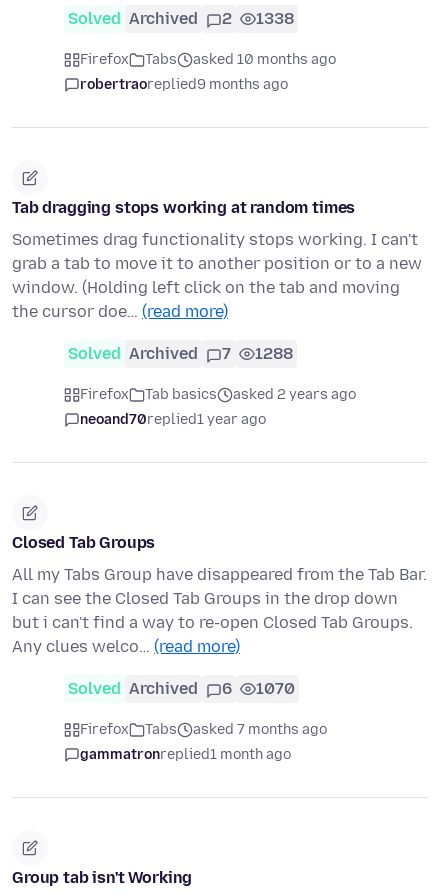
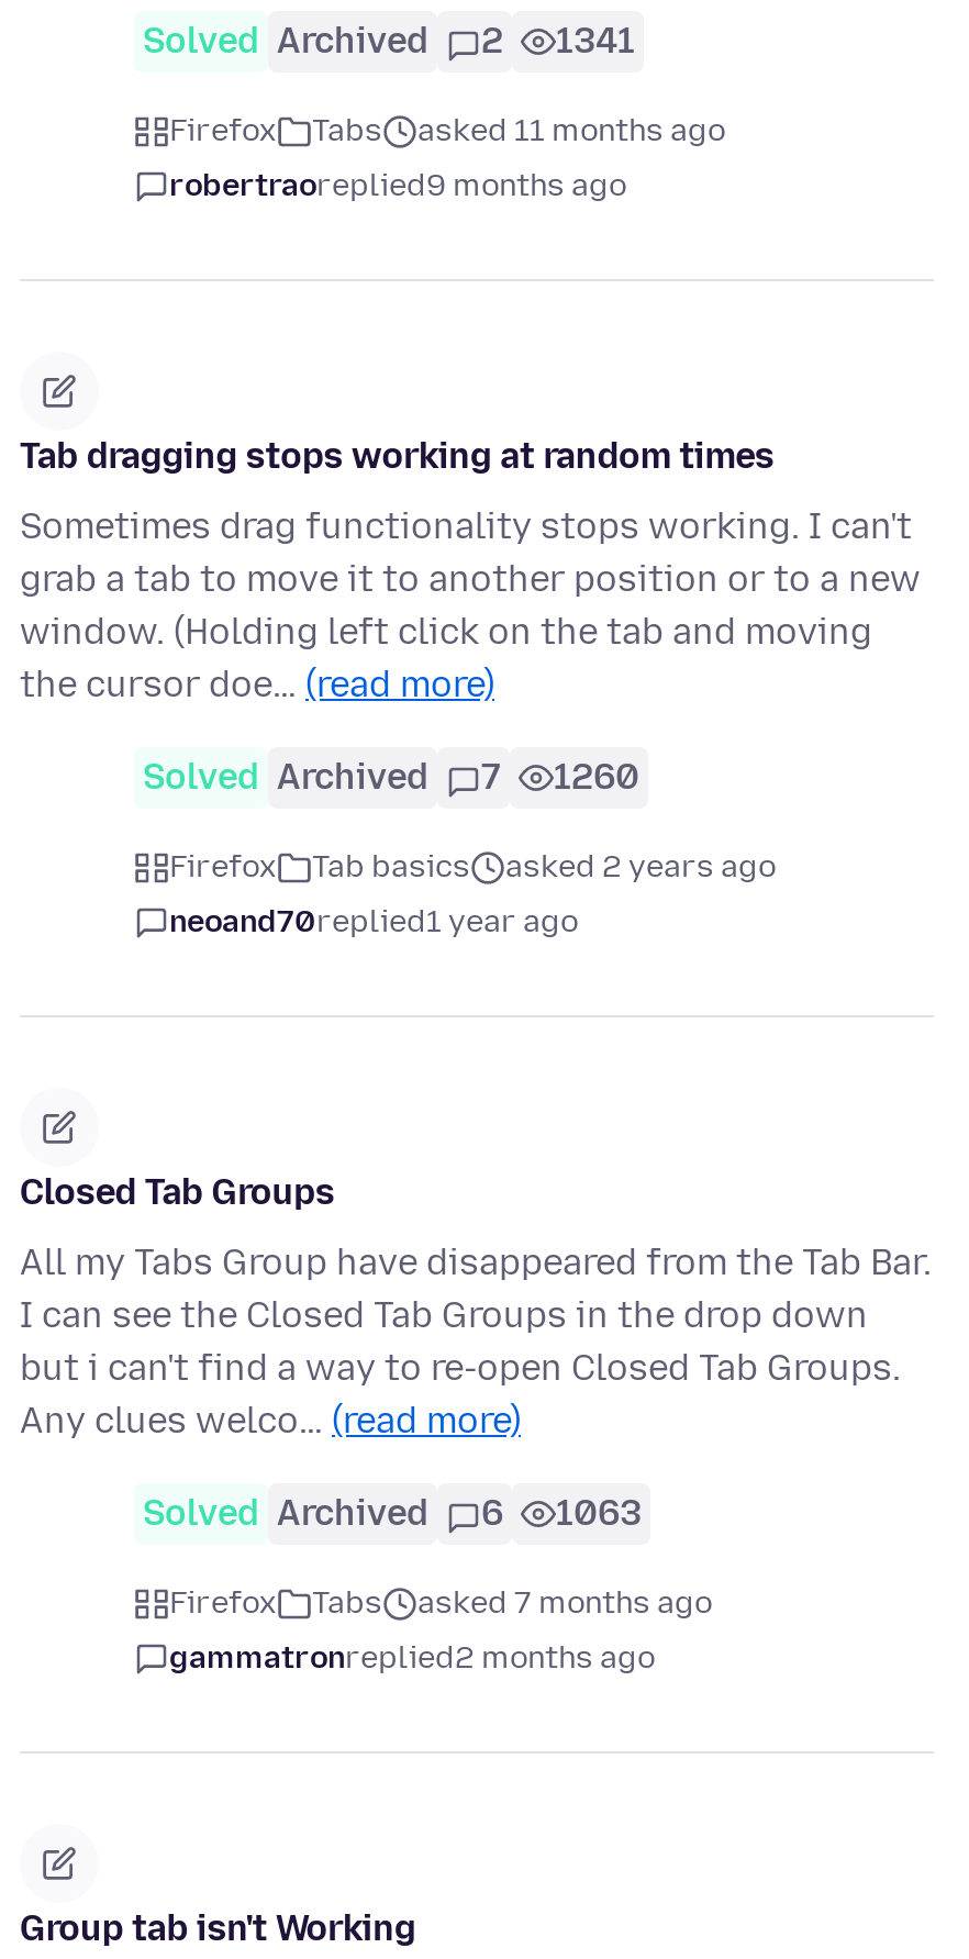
[68,9,294,28] Solved Archived 2 1338 -> [143,21,635,63] Solved Archived 2 1341
[193,51,336,68] asked 10 months ago -> [417,113,725,151] asked 11 months ago
[68,344,293,363] Solved Archived 7 1288 -> [143,757,639,799] Solved Archived 7 1260
[68,679,295,698] Solved Archived 6 1070 -> [143,1493,642,1535] Solved Archived 6 1063
[80,746,291,763] gammatronreplied1 month ago -> [169,1640,655,1678] gammatronreplied2 months ago

